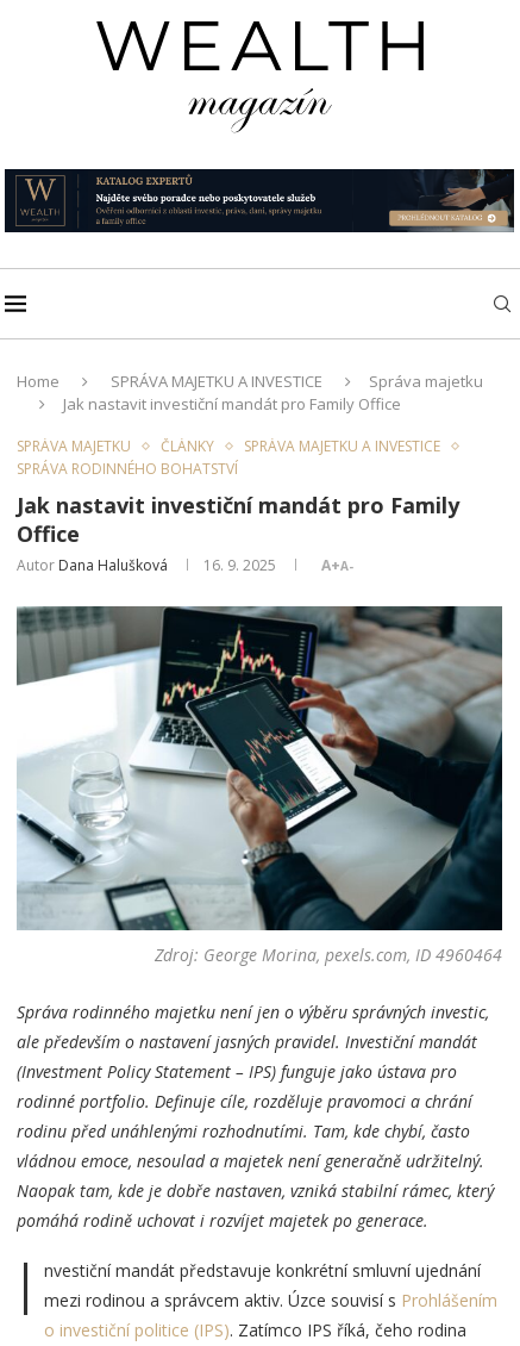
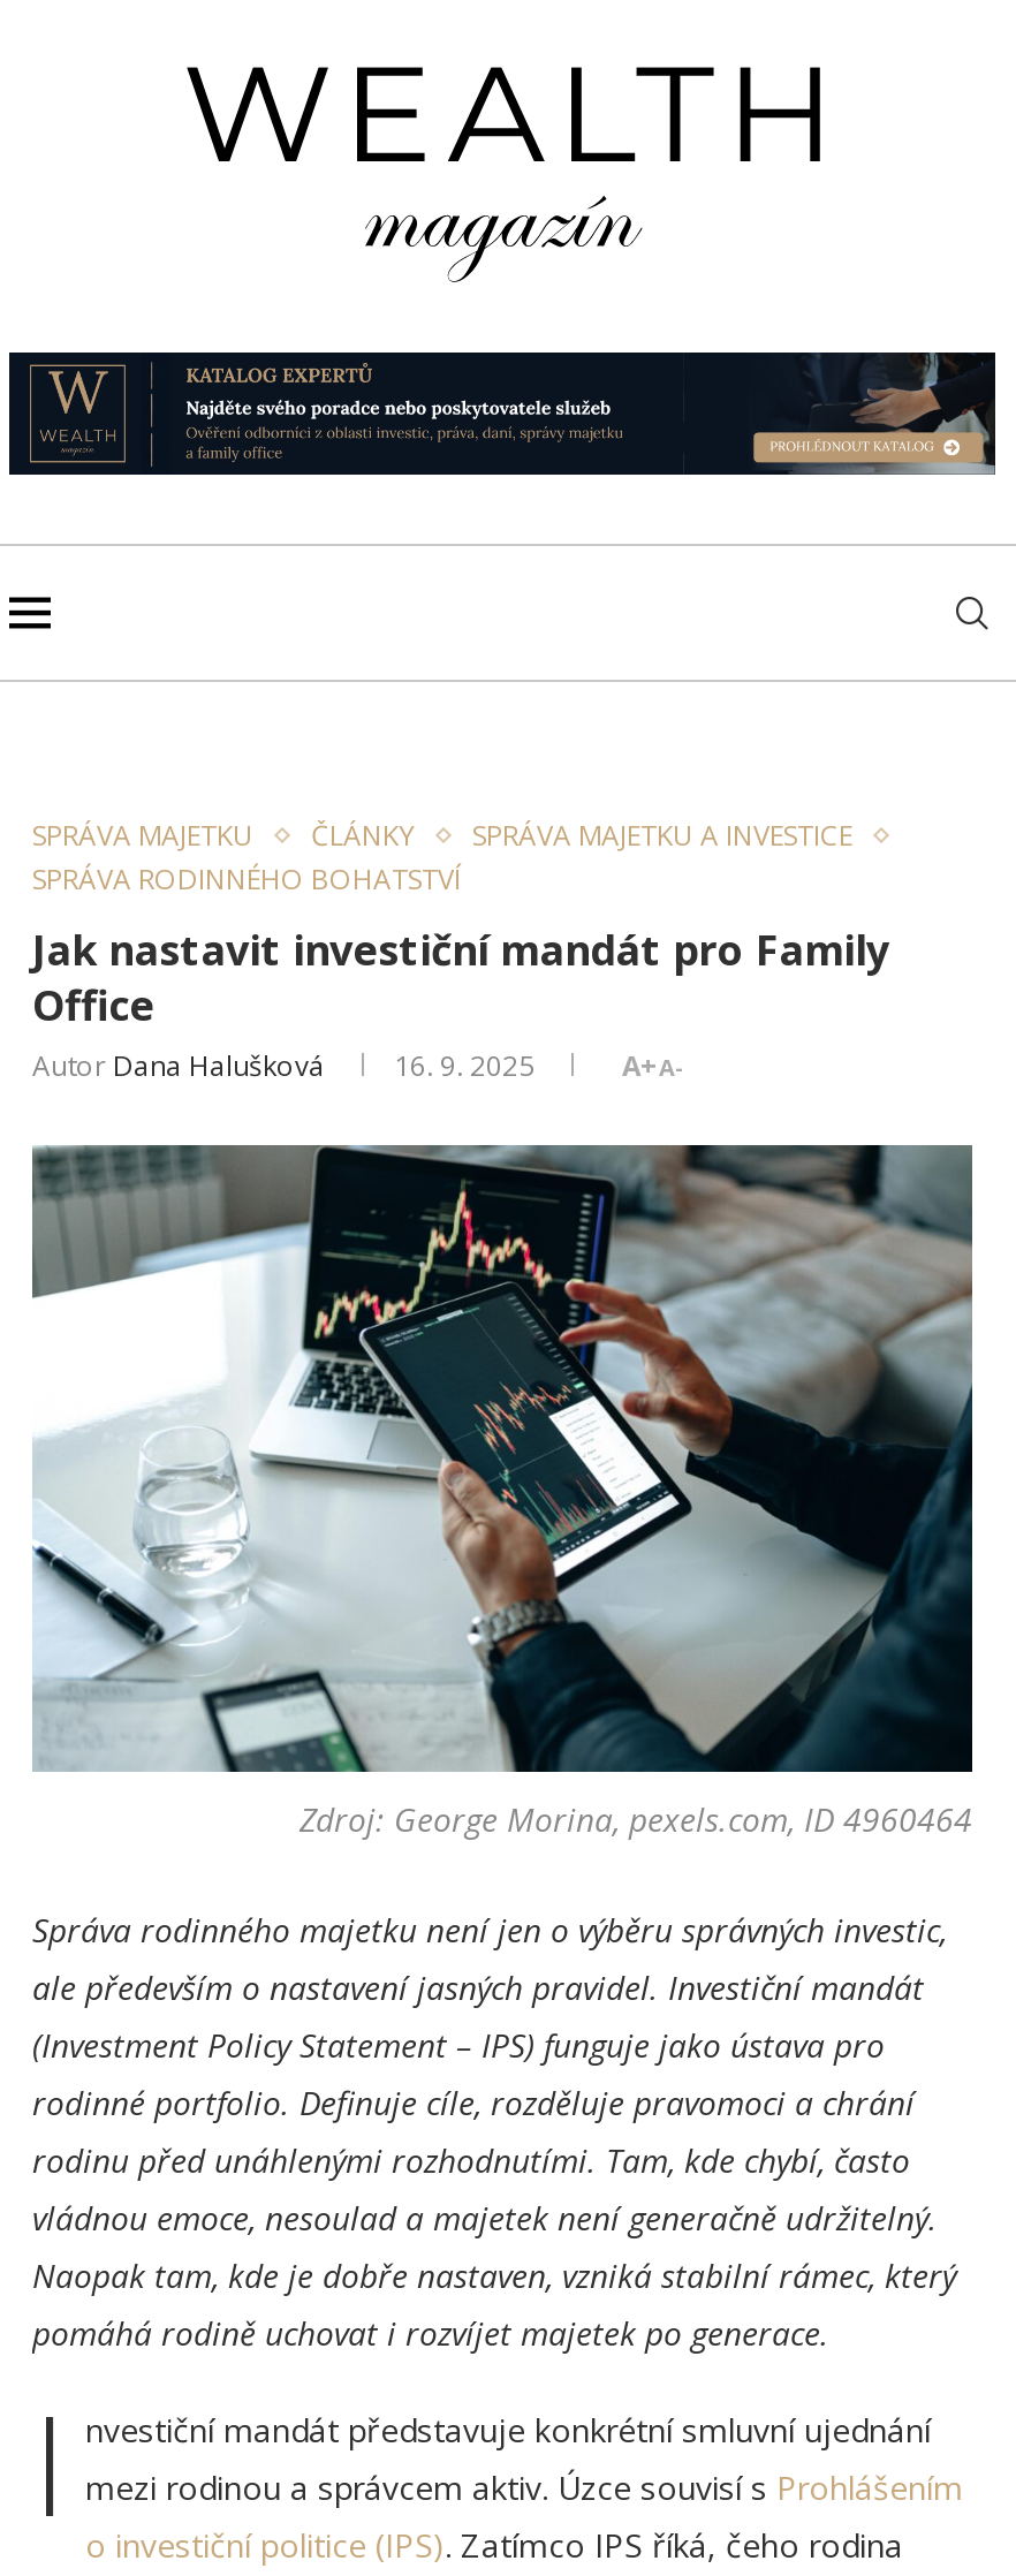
[17,371,483,415] Home | SPRÁVA MAJETKU A INVESTICE | Správa majetku | Jak nastavit investiční mandát pro Family Office -> none

